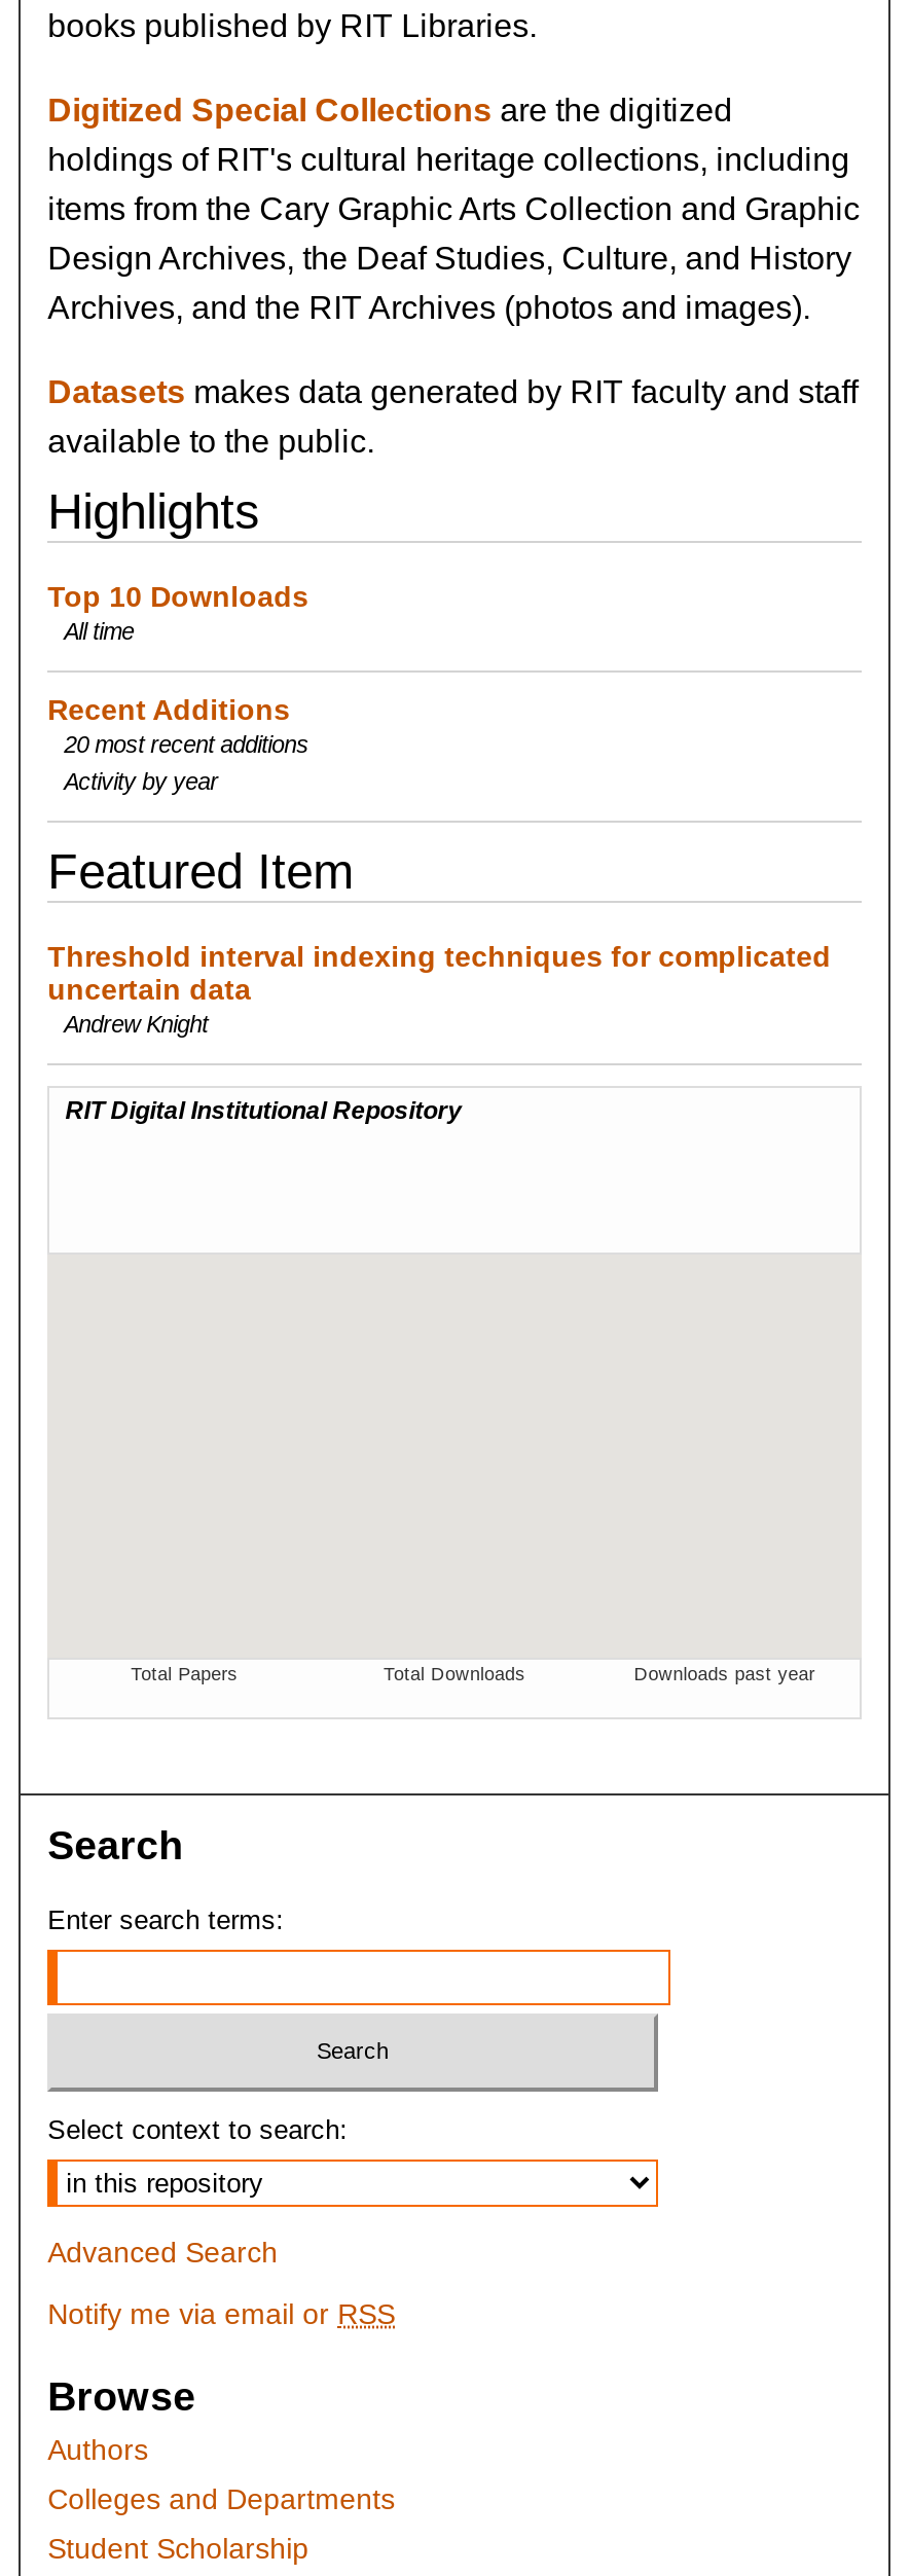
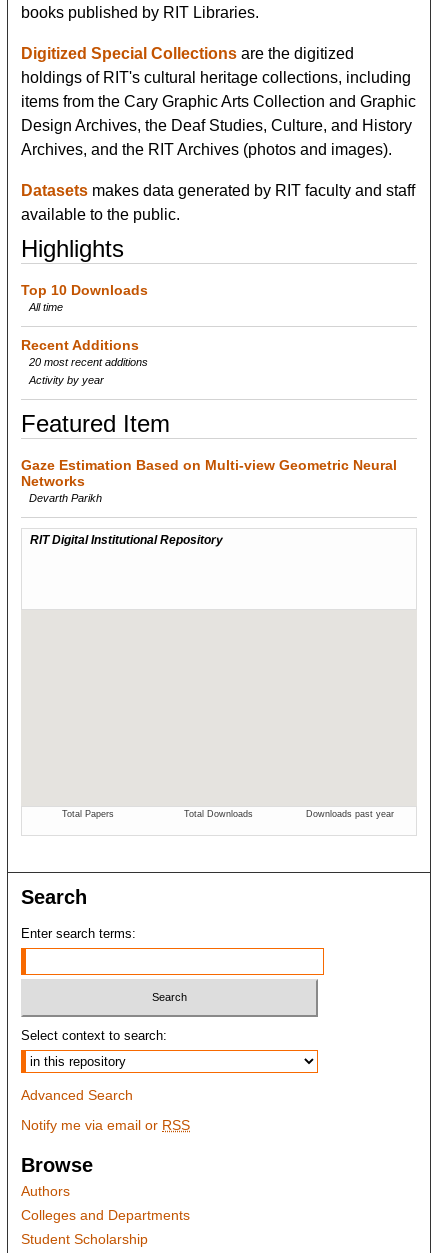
[48,939,831,1036] Threshold interval indexing techniques for complicated | uncertain data | Andrew Knight -> [21,457,397,504] Gaze Estimation Based on Multi-view Geometric Neural | Networks | Devarth Parikh

